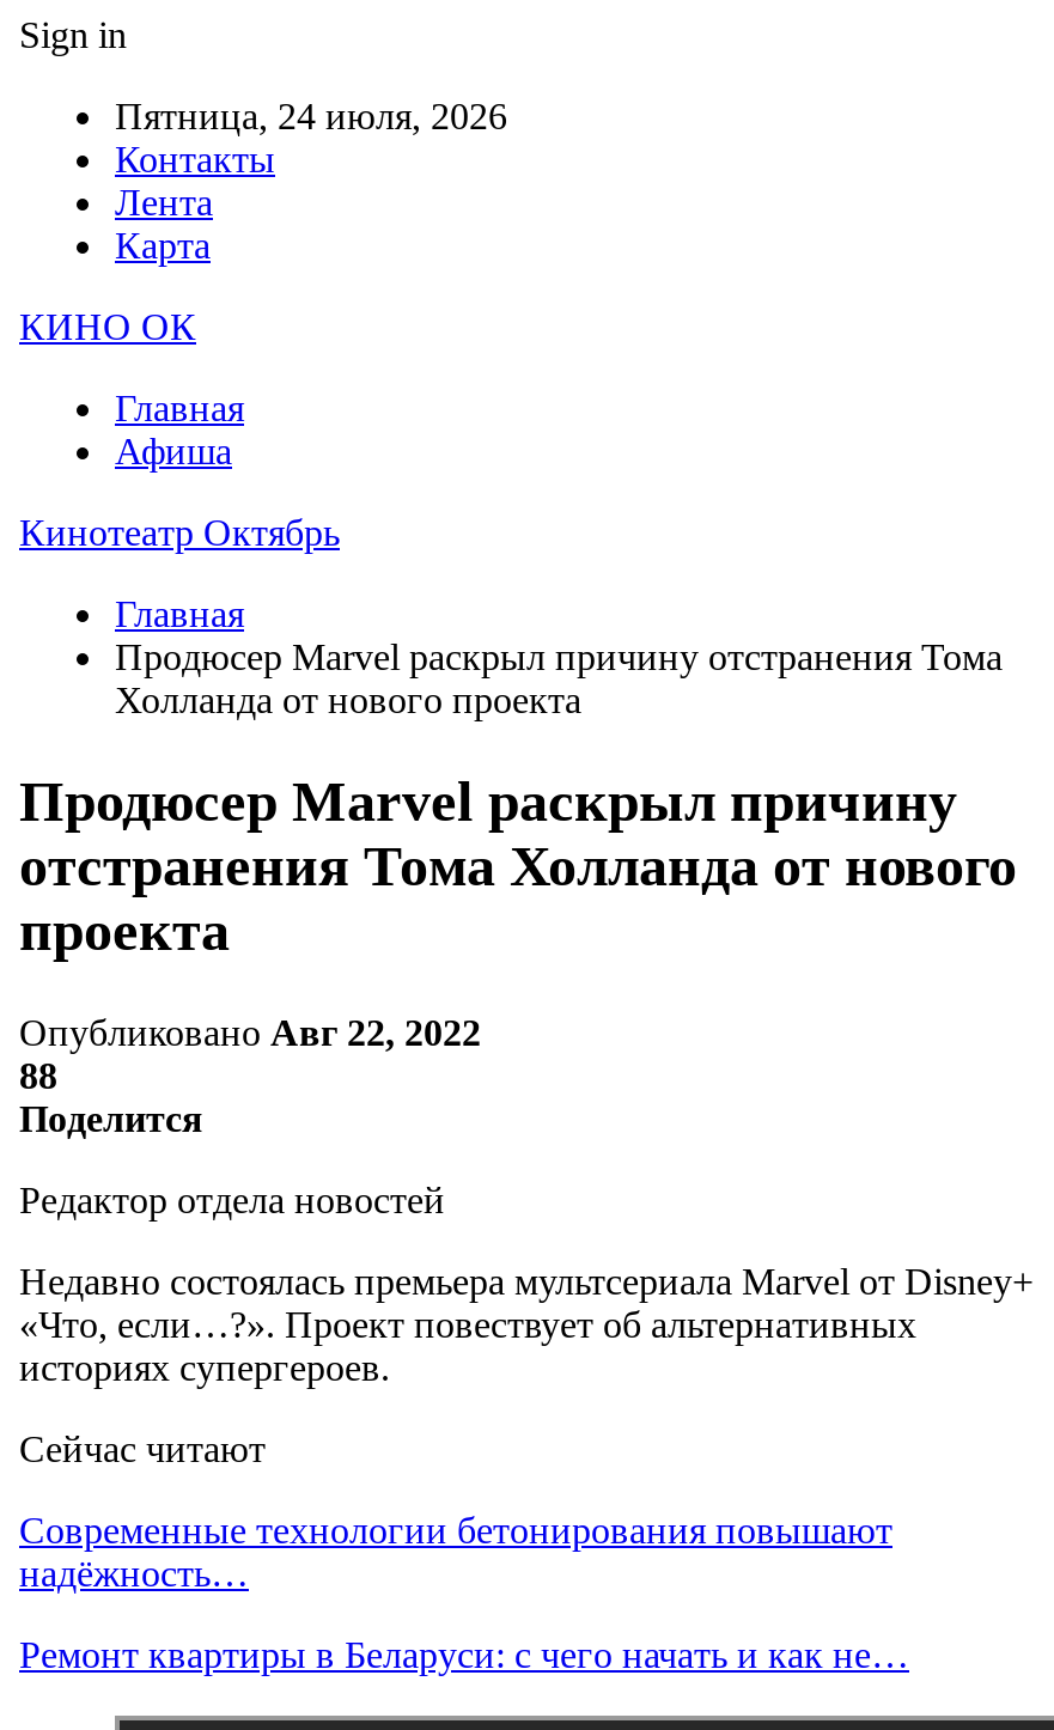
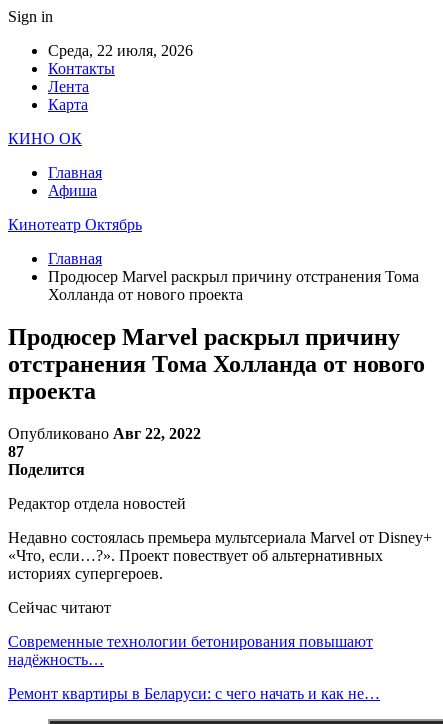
[115,96,507,136] Пятница, 24 июля, 2026 -> [48,42,193,59] Среда, 22 июля, 2026
[19,1055,57,1095] 88 -> [8,443,24,460] 87

